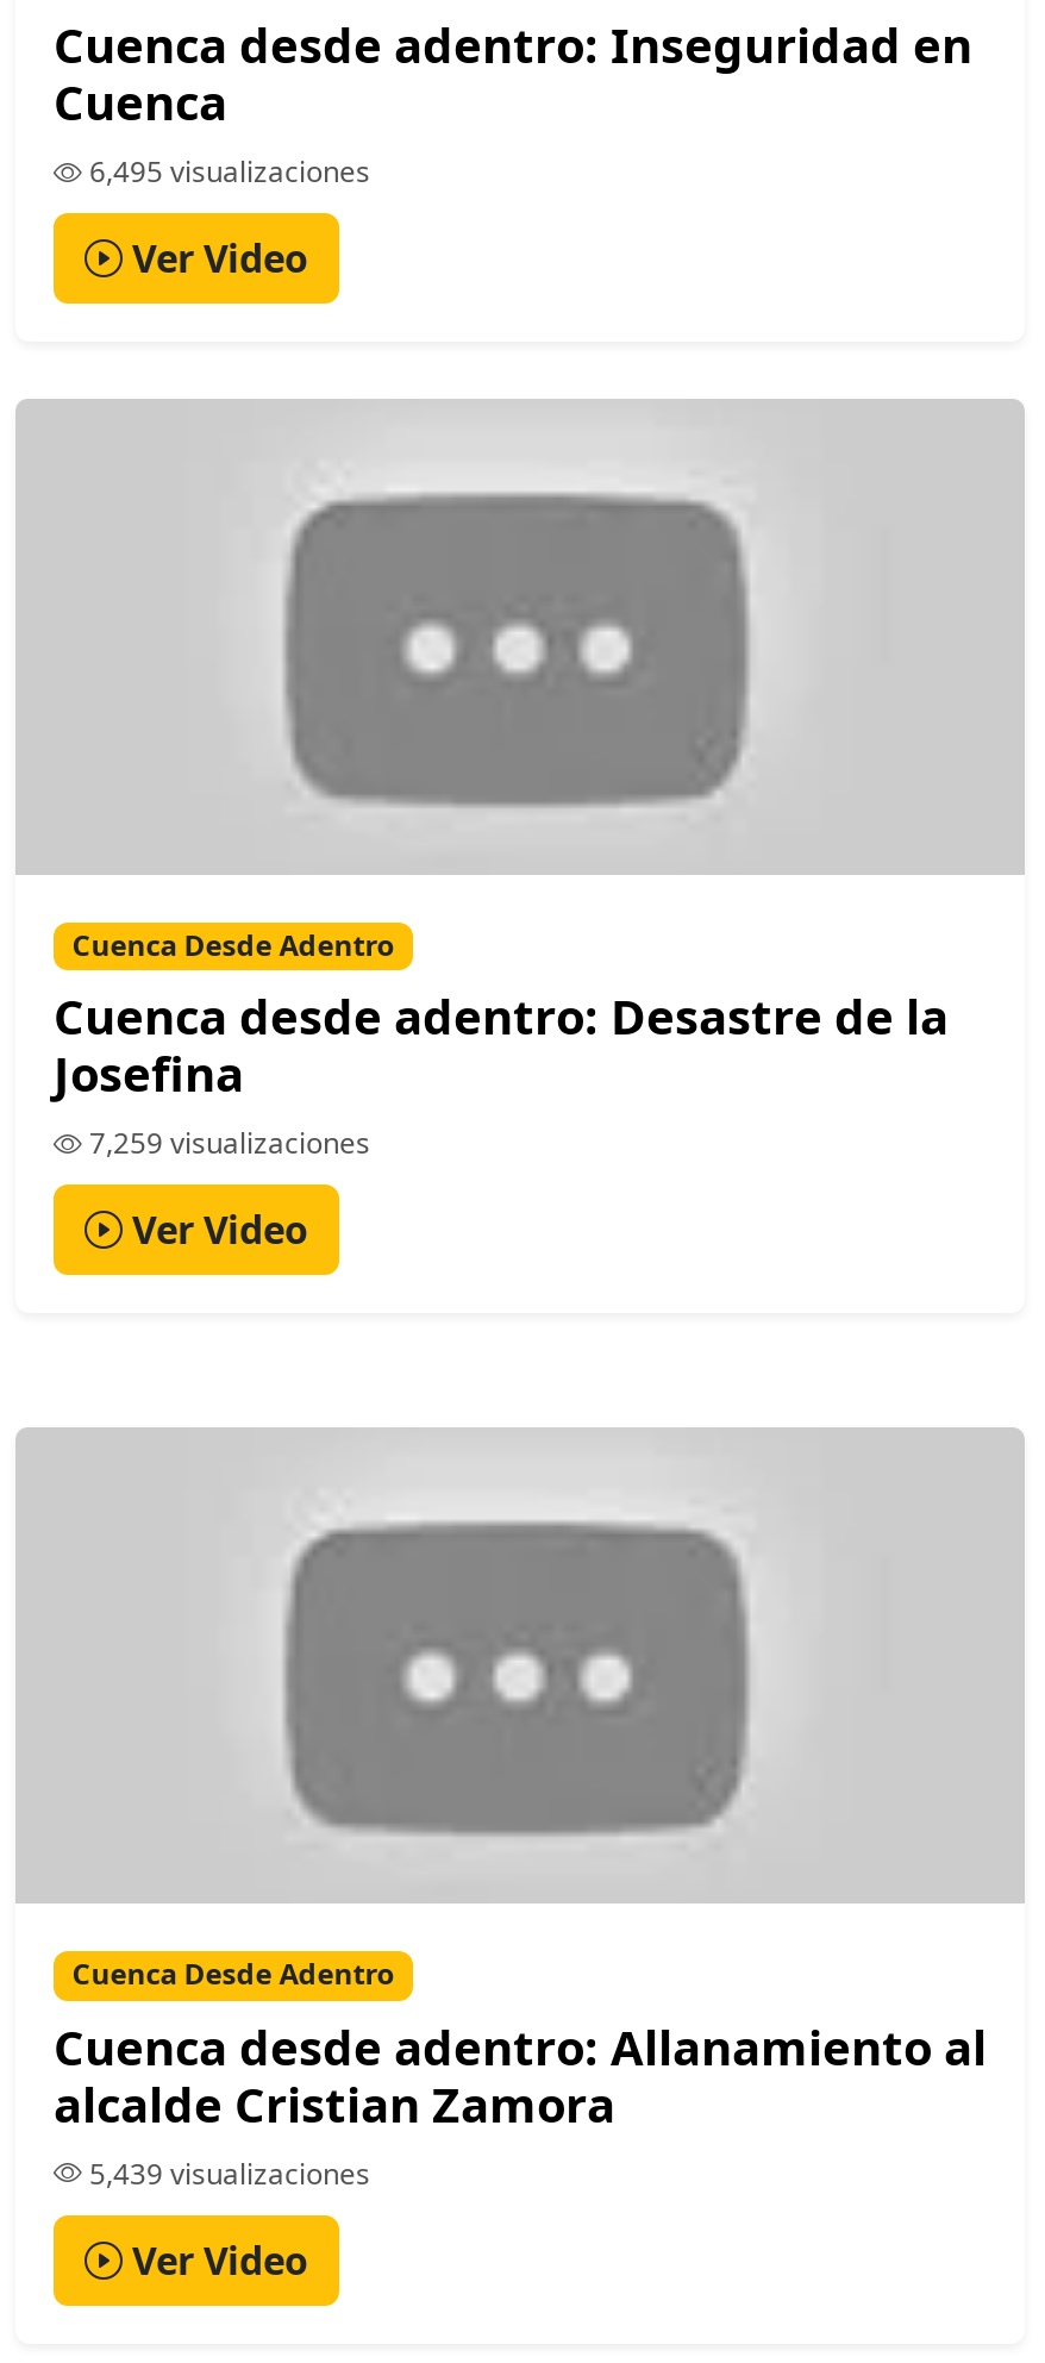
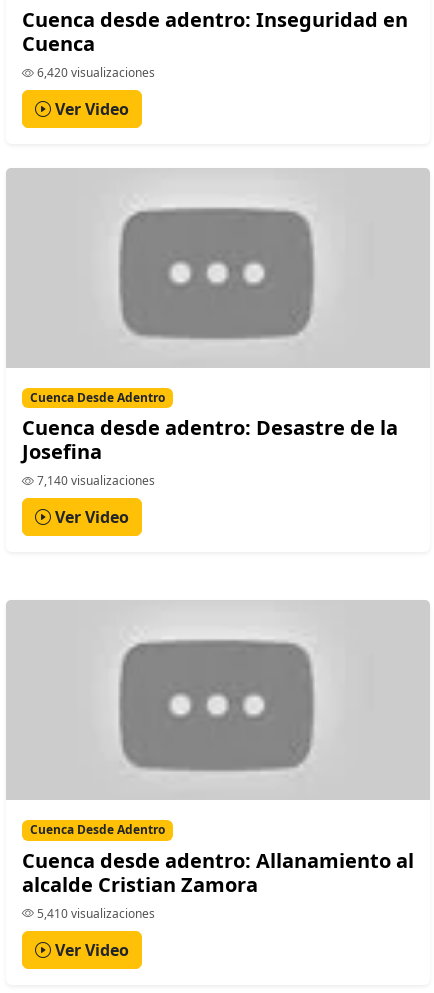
[82,151,370,192] 6,495 visualizaciones -> [34,64,155,81] 6,420 visualizaciones
[82,1123,370,1164] 7,259 visualizaciones -> [34,472,155,489] 7,140 visualizaciones
[82,2152,370,2193] 5,439 visualizaciones -> [34,904,155,921] 5,410 visualizaciones

